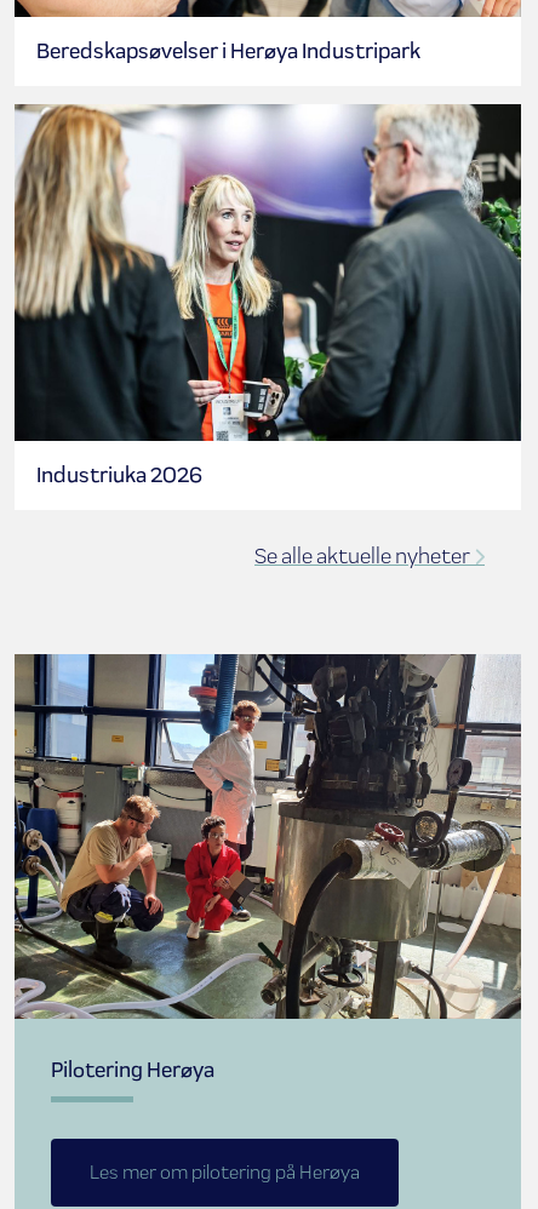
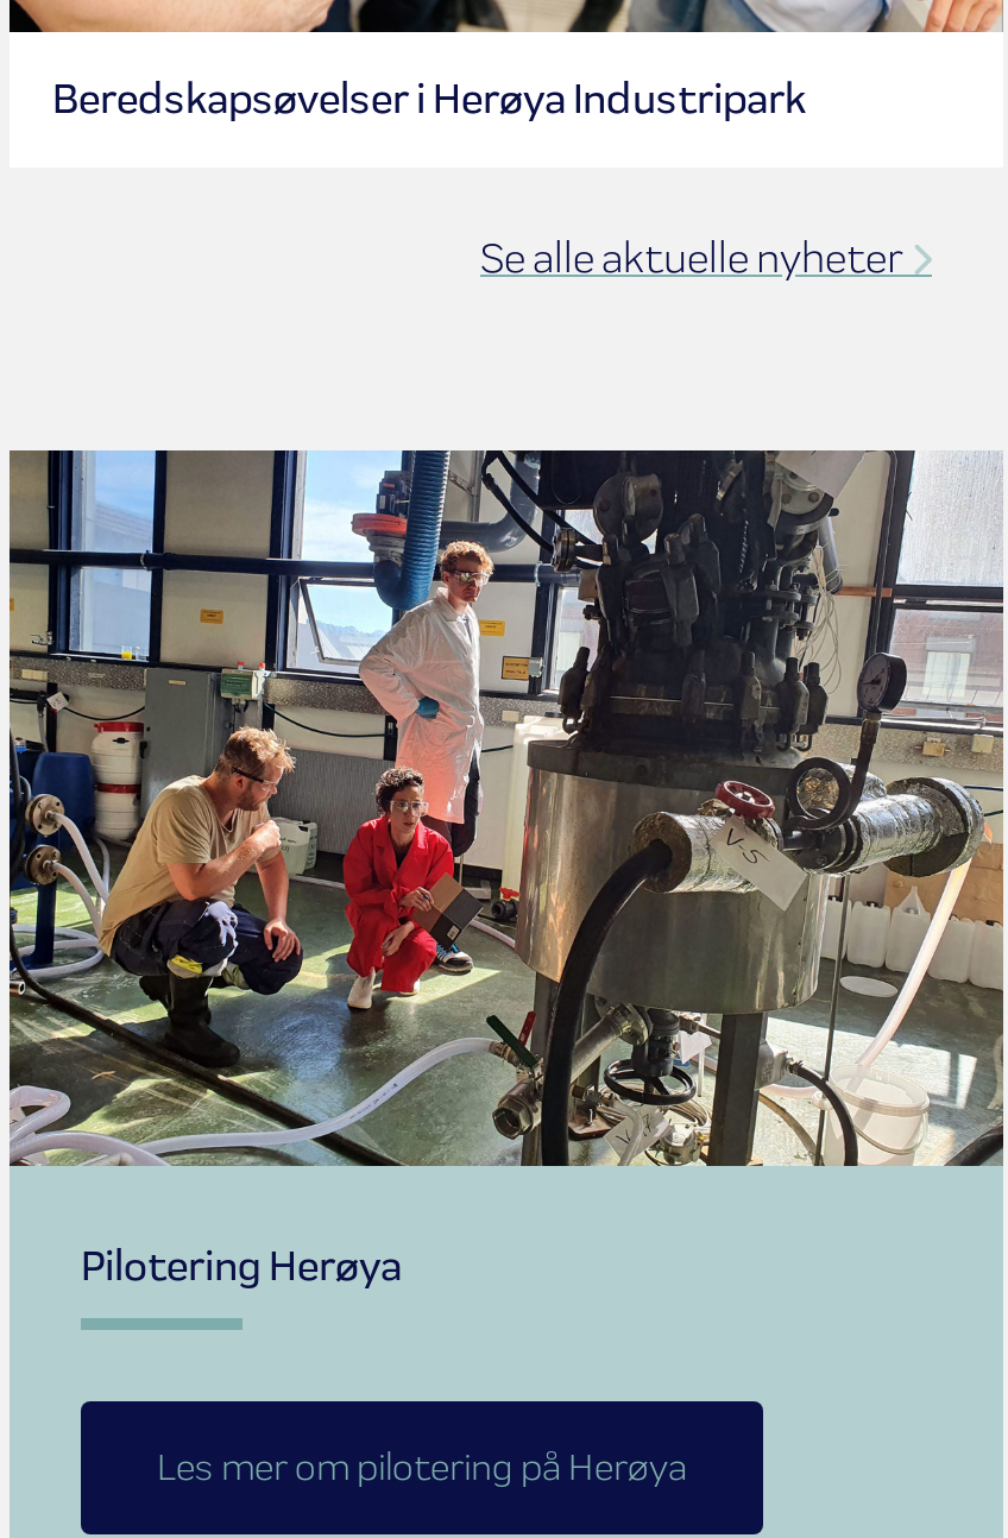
[13,103,522,489] [image] | Industriuka 2026 -> none

